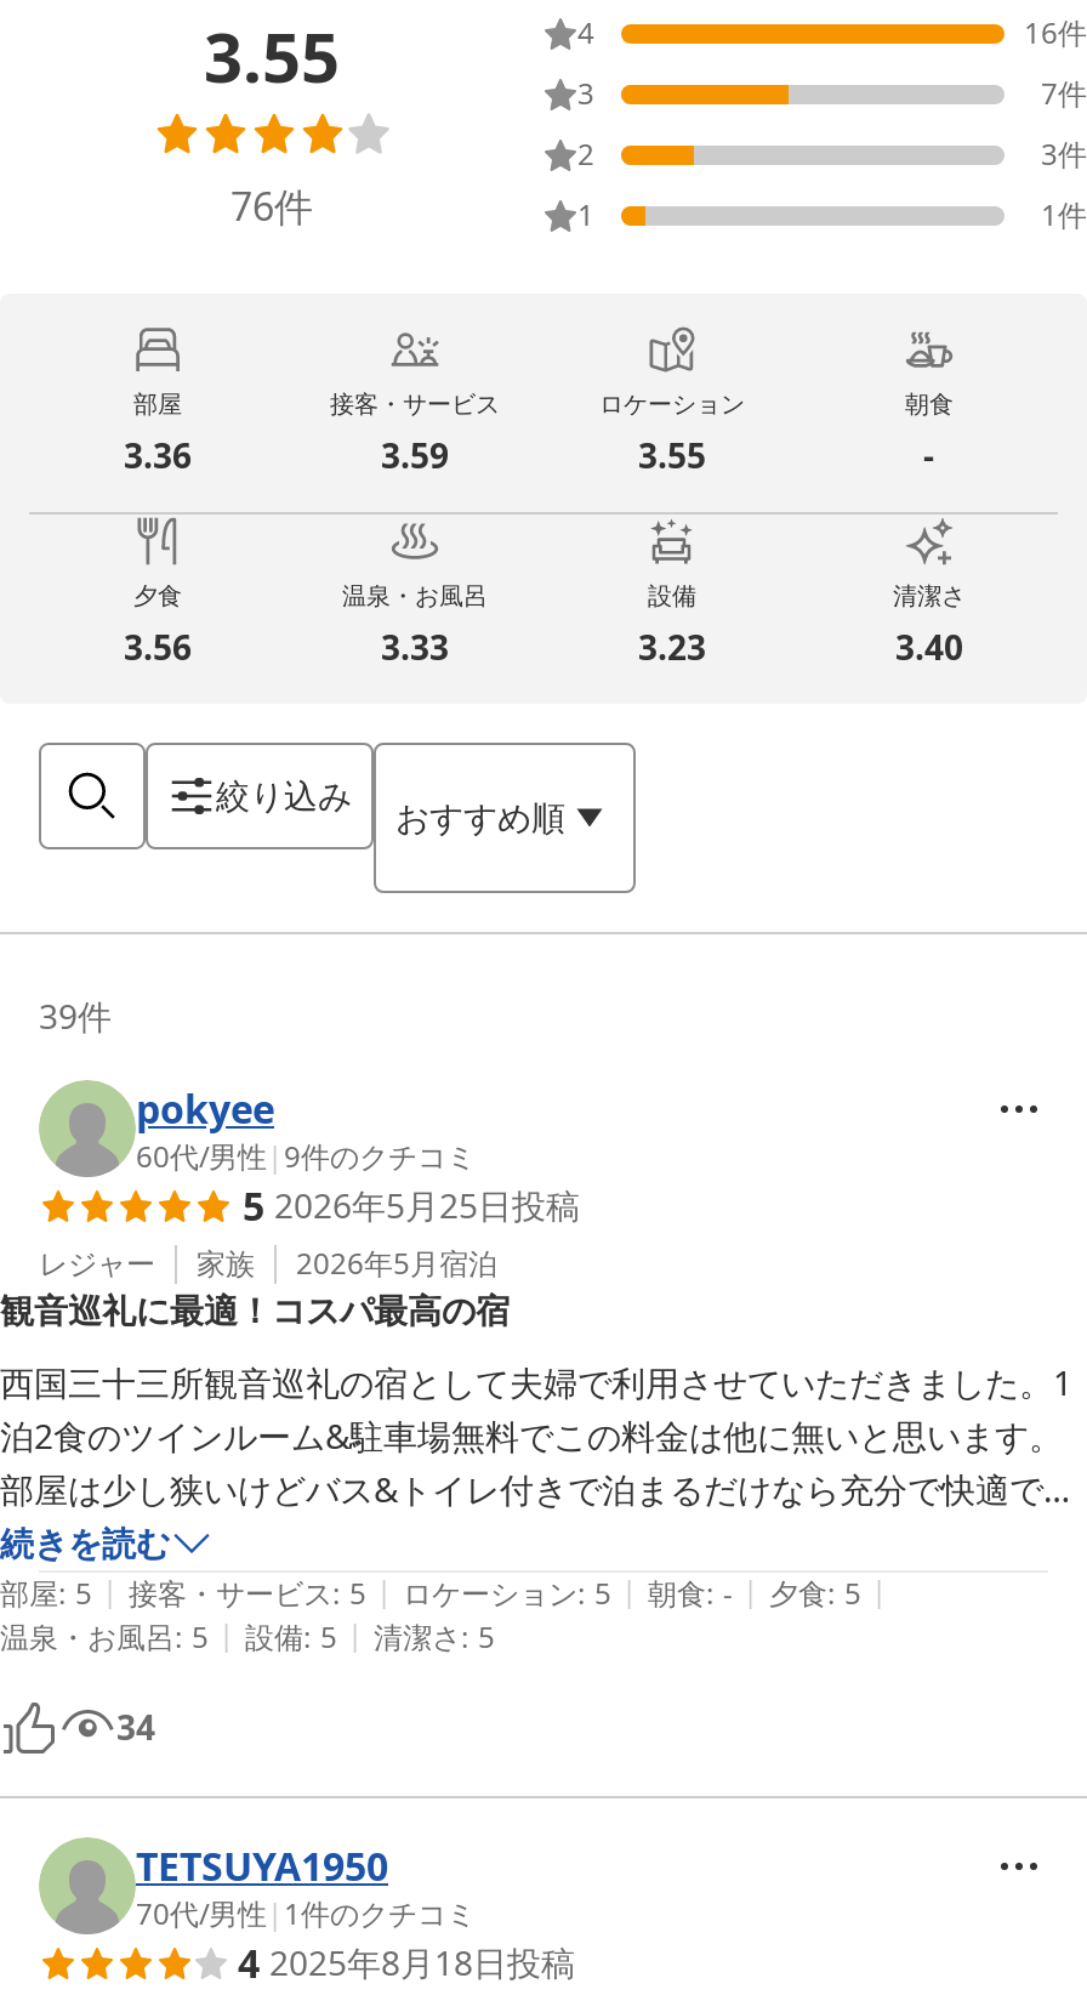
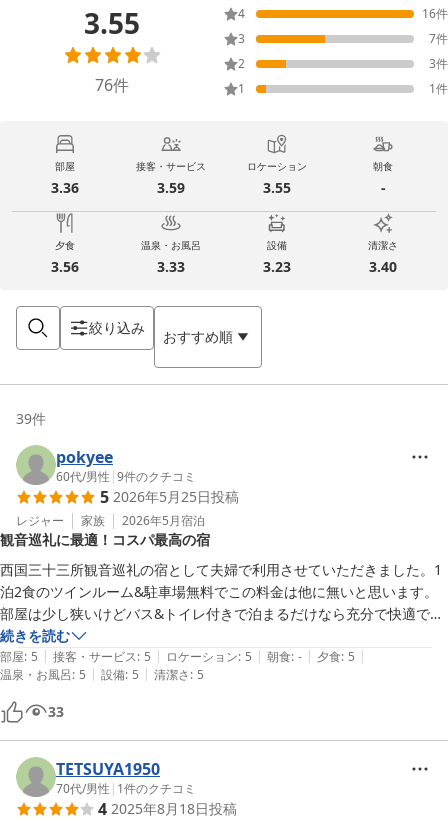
[116,1704,155,1750] 34 -> [48,702,64,721] 33

